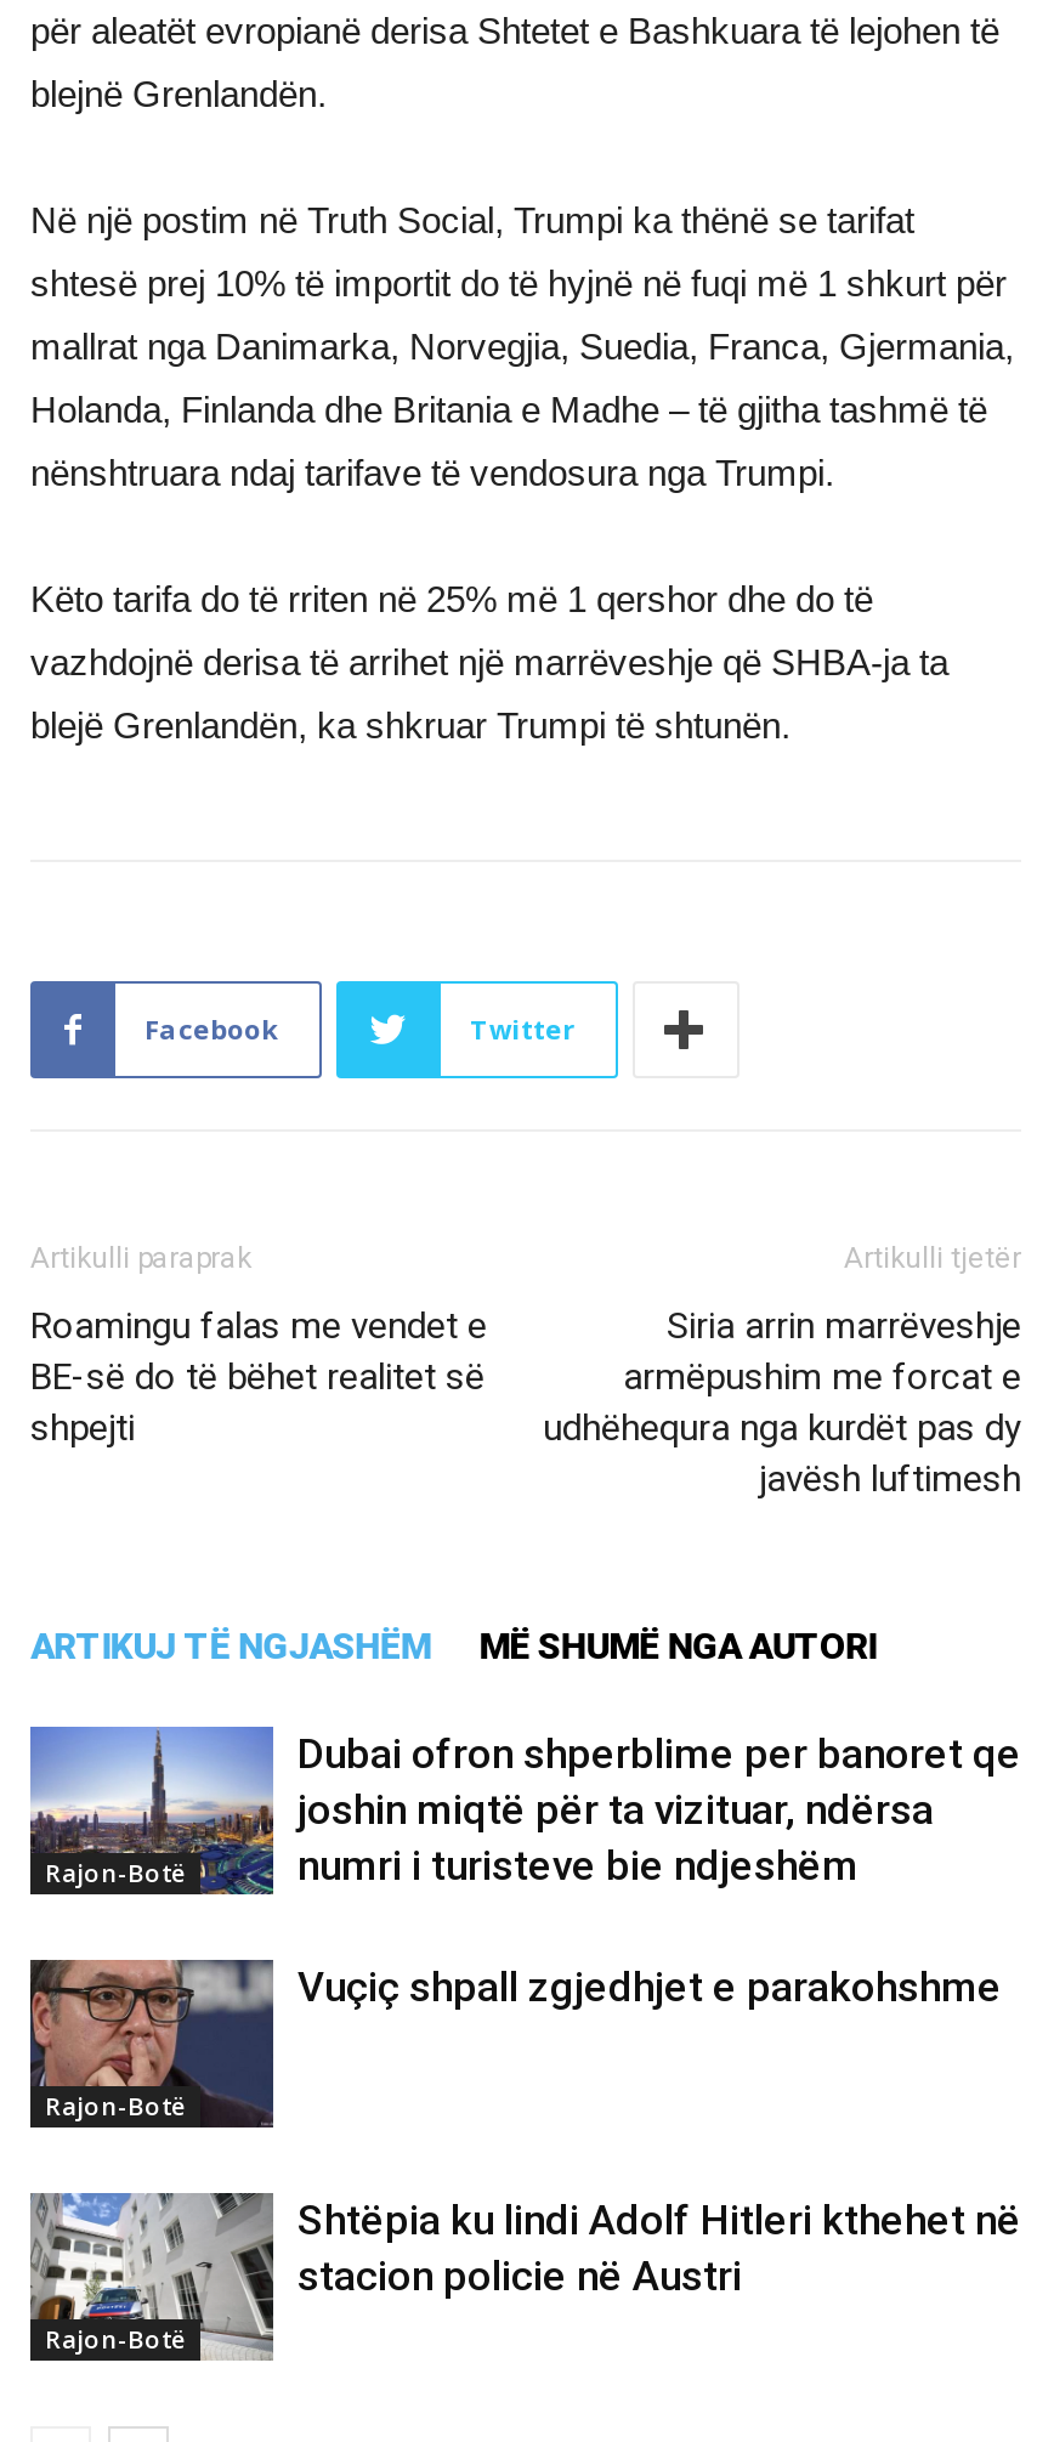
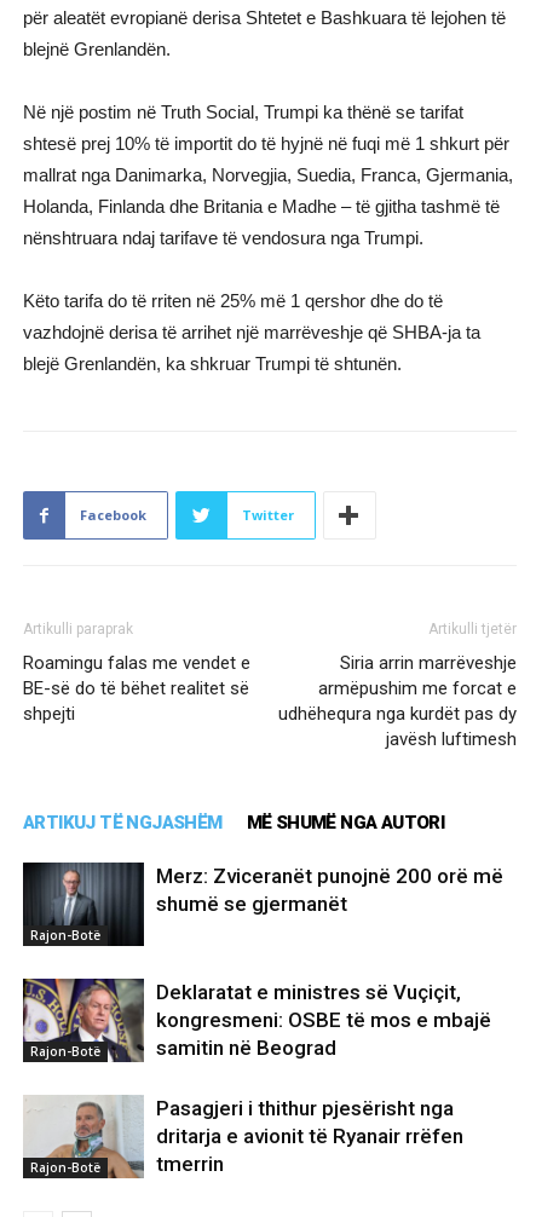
[28,1726,1021,1898] [image] | Dubai ofron shperblime per banoret qe | joshin miqtë për ta vizituar, ndërsa | numri i turisteve bie ndjeshëm -> [22,861,503,947] [image] | Merz: Zviceranët punojnë 200 orë më | shumë se gjermanët
[30,1959,1002,2129] [image] | Vuçiç shpall zgjedhjet e parakohshme -> [23,977,491,1062] [image] | Deklaratat e ministres së Vuçiçit, | kongresmeni: OSBE të mos e mbajë | samitin në Beograd
[30,2192,1021,2362] [image] | Shtëpia ku lindi Adolf Hitleri kthehet në | stacion policie në Austri -> [24,1095,463,1179] [image] | Pasagjeri i thithur pjesërisht nga | dritarja e avionit të Ryanair rrëfen | tmerrin

